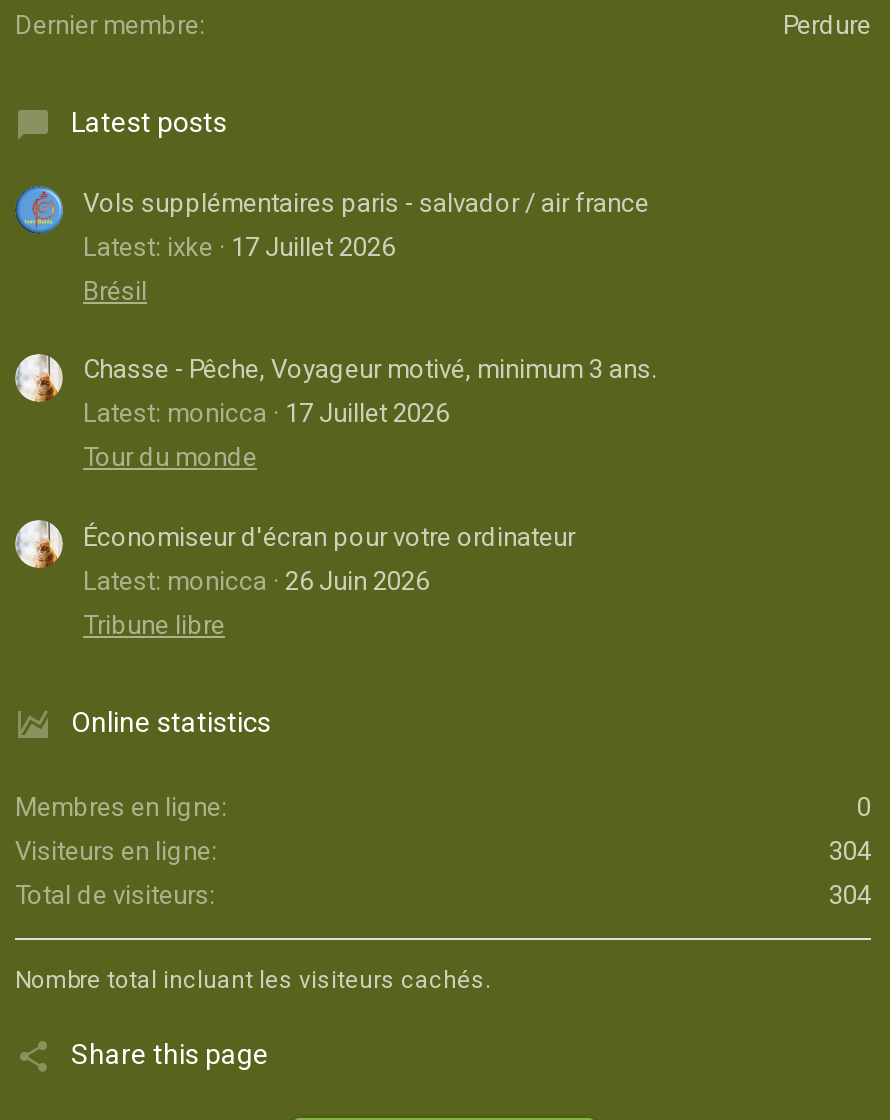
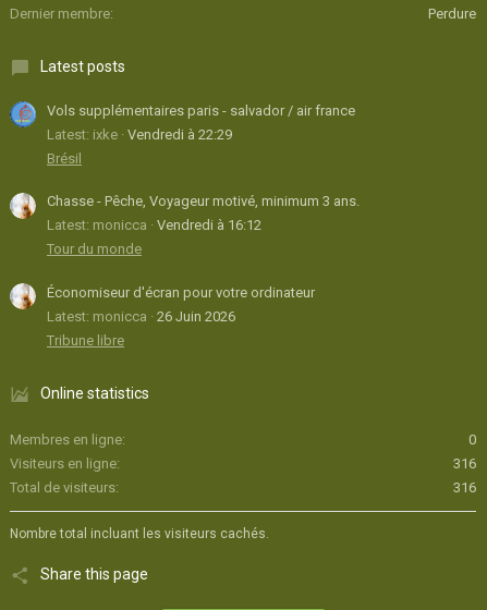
[83,231,395,261] Latest: ixke 17 Juillet 2026 -> [47,126,232,142] Latest: ixke Vendredi à 22:29
[83,399,449,429] Latest: monicca 17 Juillet 2026 -> [47,217,261,233] Latest: monicca Vendredi à 16:12
[829,836,871,866] 304 -> [453,455,476,472] 316
[829,880,871,910] 304 -> [453,479,476,496] 316

